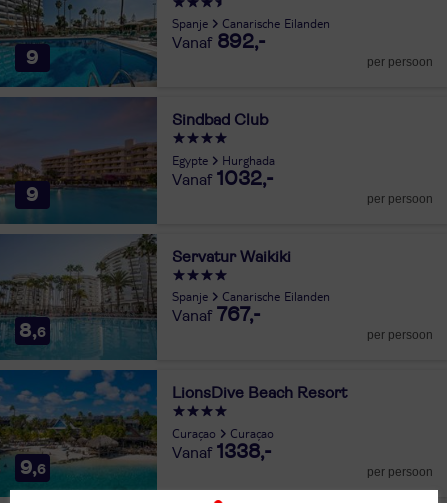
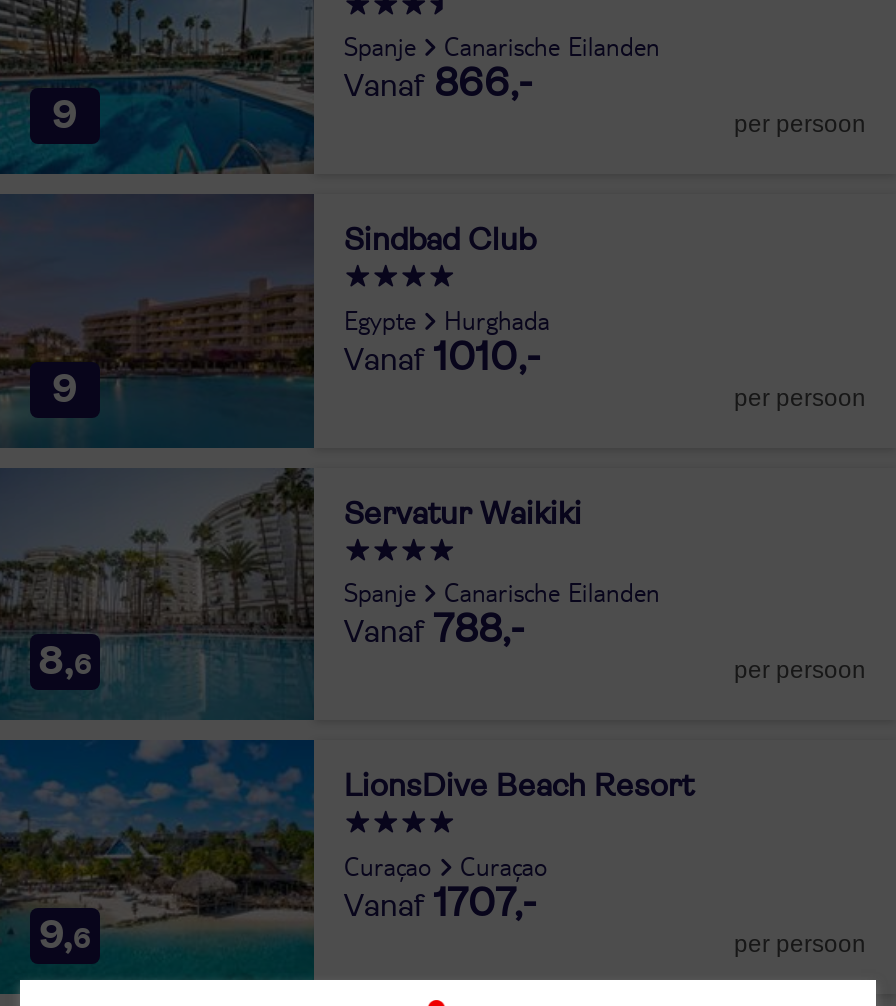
[217,32,266,52] 892,- -> [434,64,534,104] 866,-
[217,168,274,188] 1032,- -> [434,337,542,377] 1010,-
[217,305,261,325] 767,- -> [434,610,526,650] 788,-
[217,442,272,462] 1338,- -> [434,883,538,923] 1707,-

